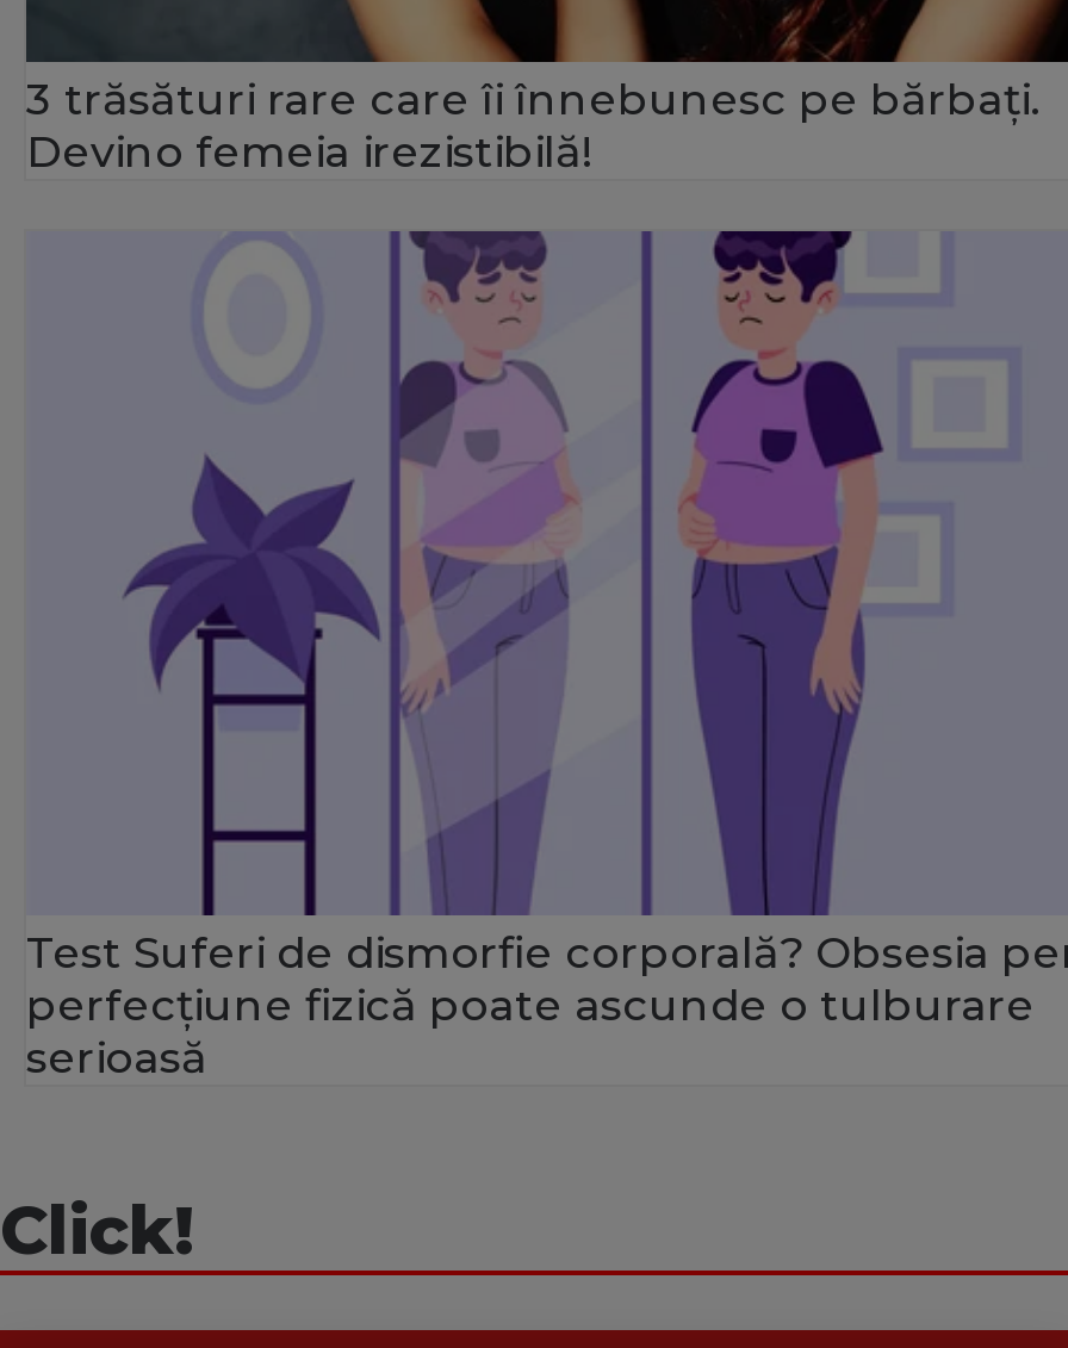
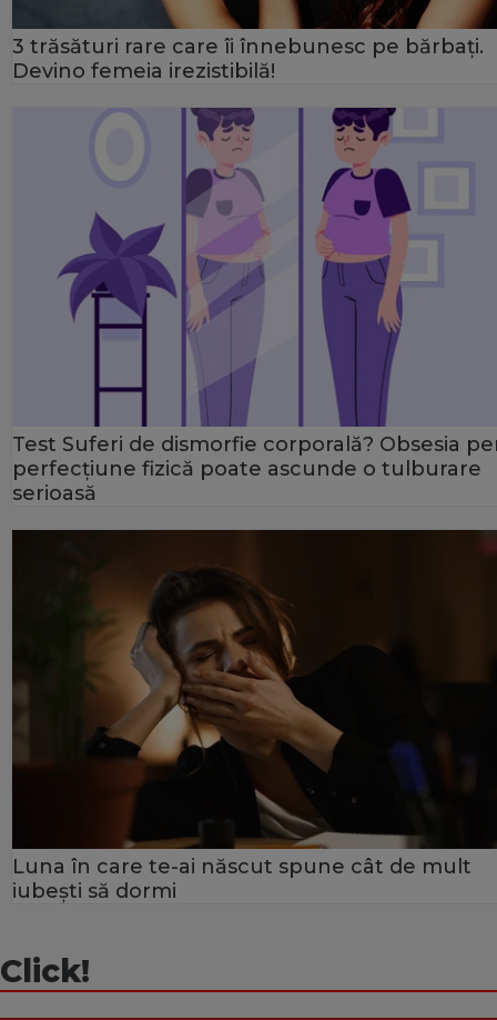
none -> [11,529,494,903] [image] | Luna în care te-ai născut spune cât de mult | iubești să dormi

